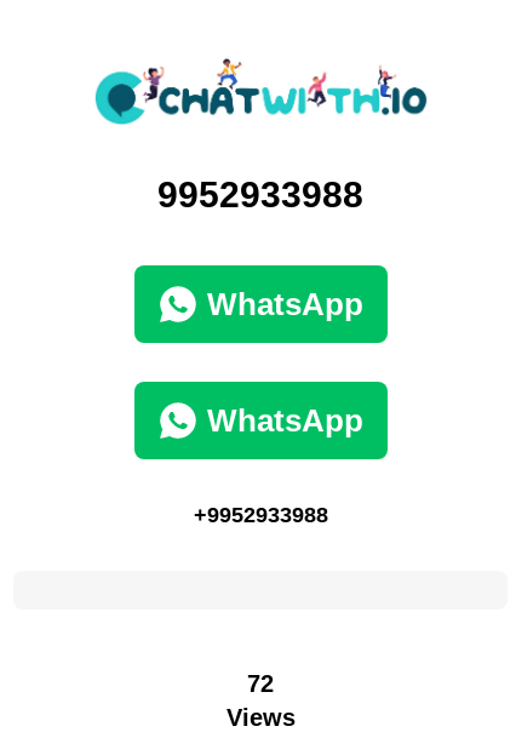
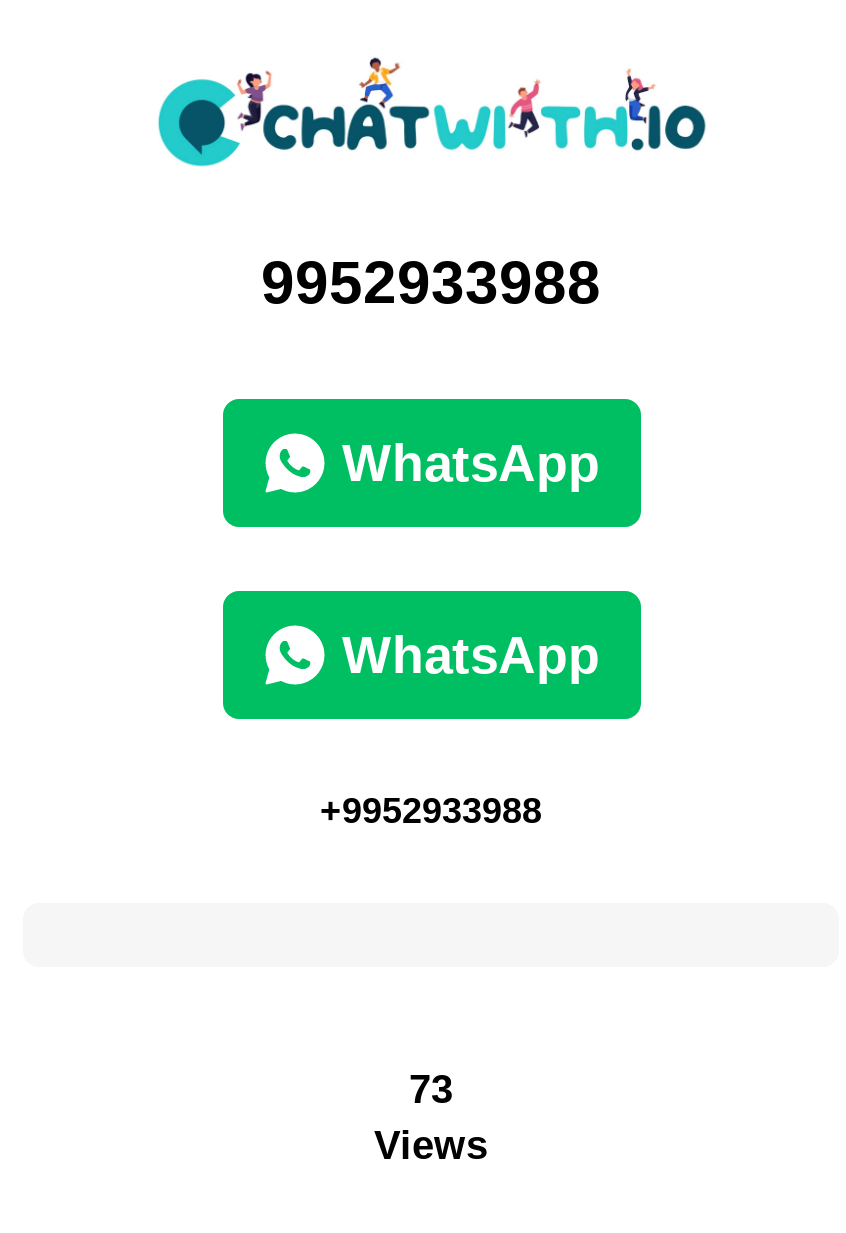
[247,670,274,697] 72 -> [409,1067,453,1111] 73

